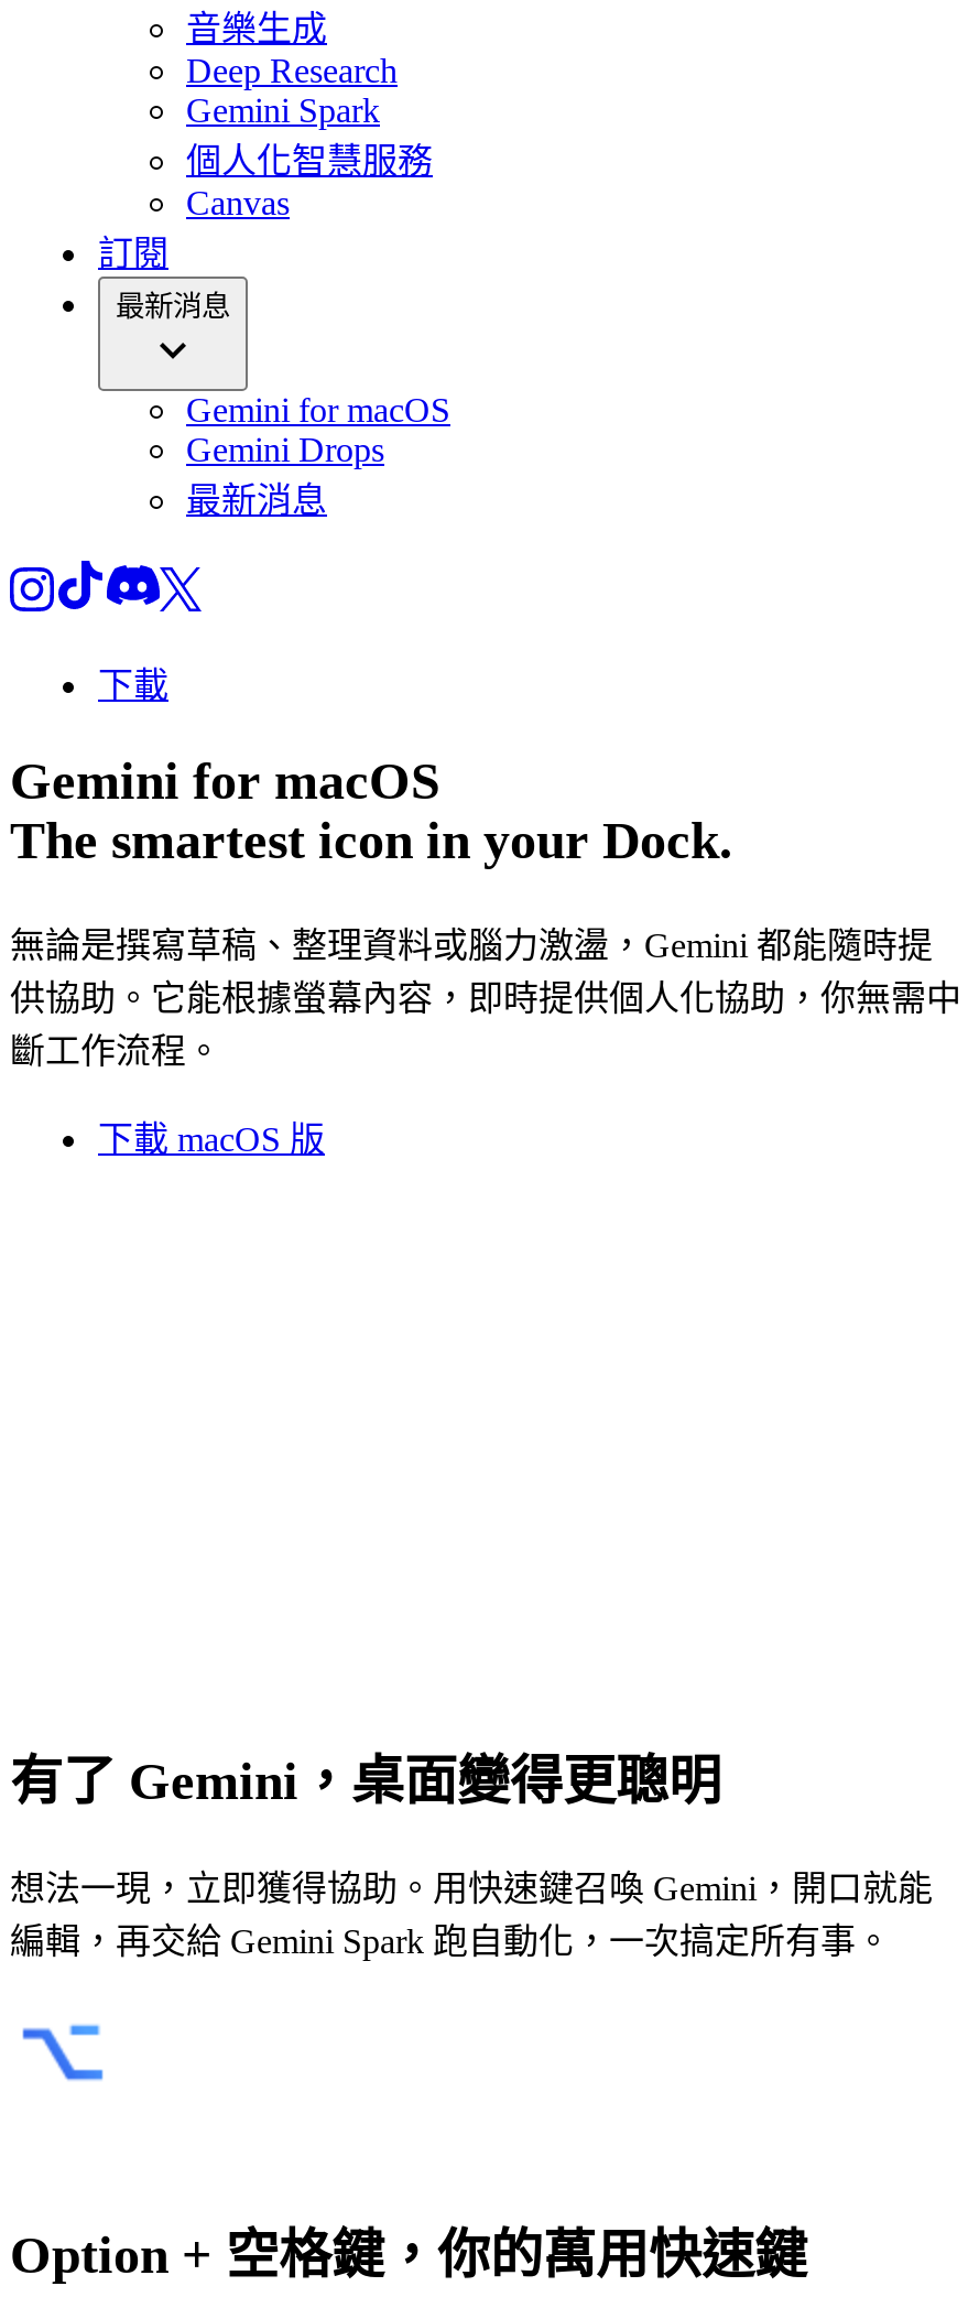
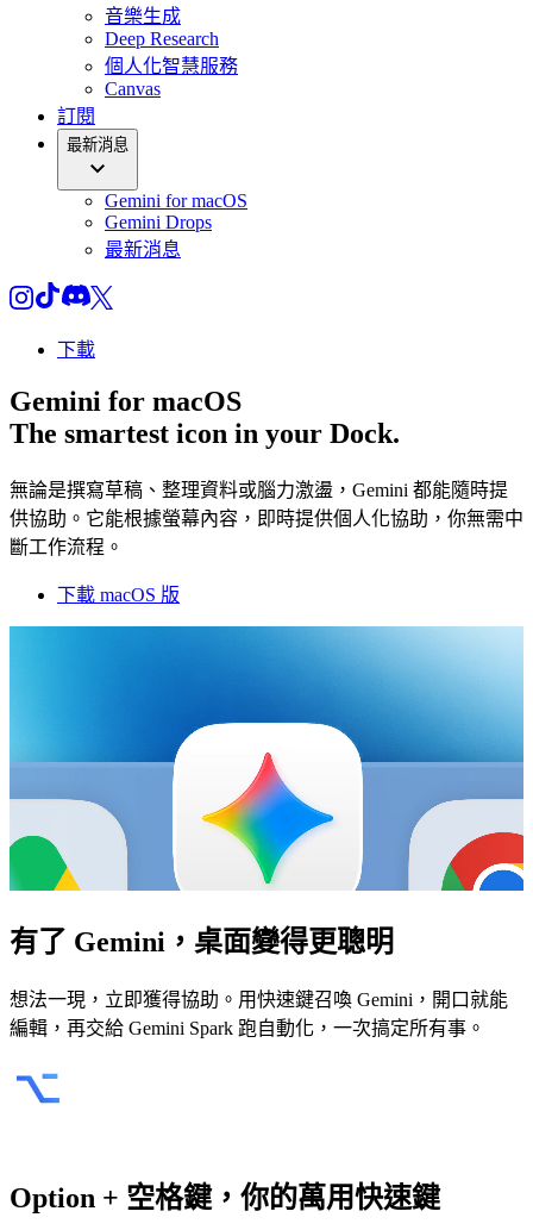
[186,91,380,129] Gemini Spark -> none
none -> [8,625,525,892] [image]

